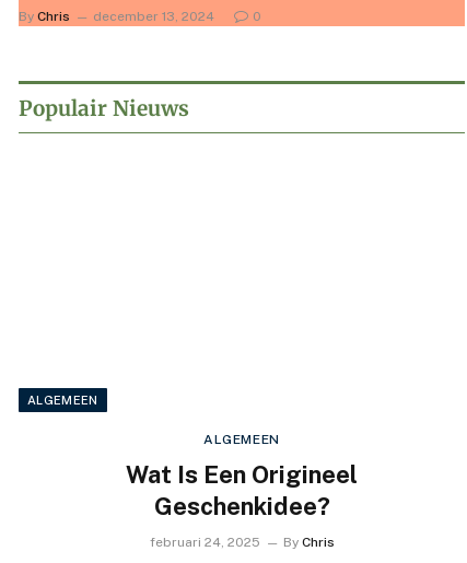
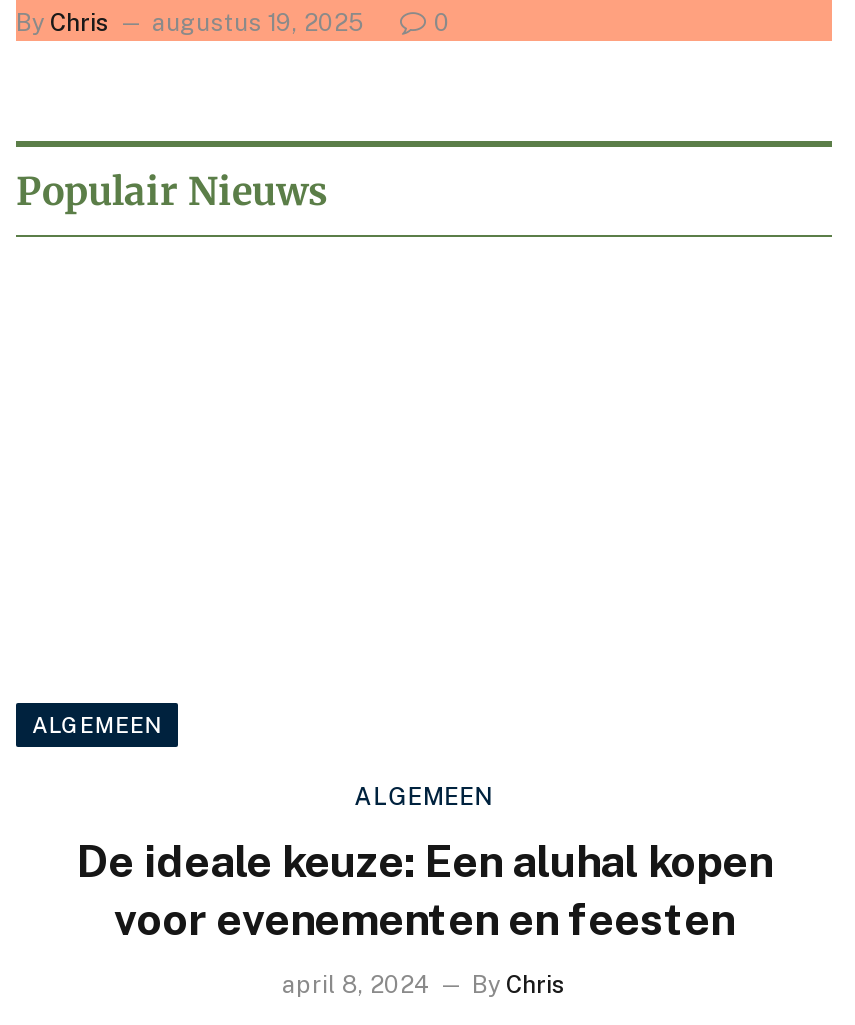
[93,9,214,24] december 13, 2024 -> [152,9,364,37] augustus 19, 2025
[126,461,358,521] Wat Is Een Origineel | Geschenkidee? -> [76,836,772,946] De ideale keuze: Een aluhal kopen | voor evenementen en feesten
[149,535,334,550] februari 24, 2025 By Chris -> [282,972,566,1000] april 8, 2024 By Chris

